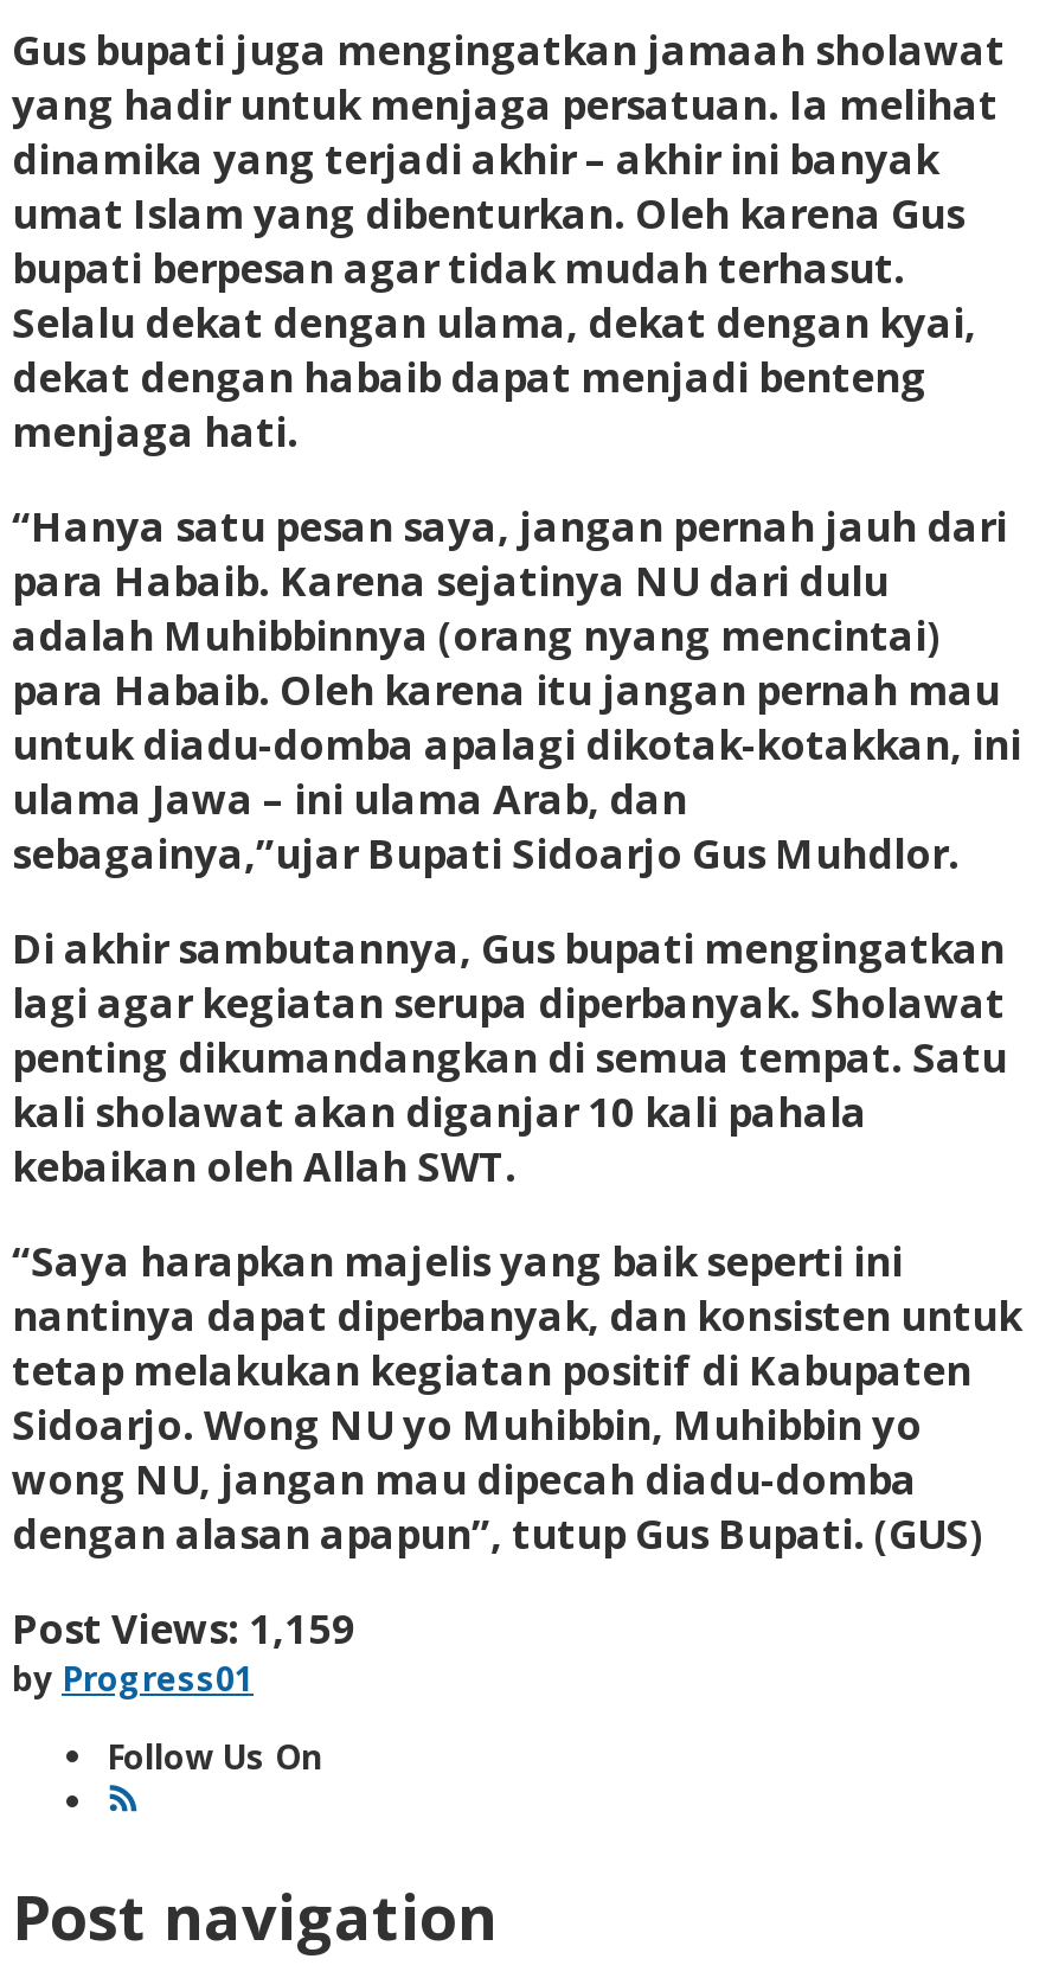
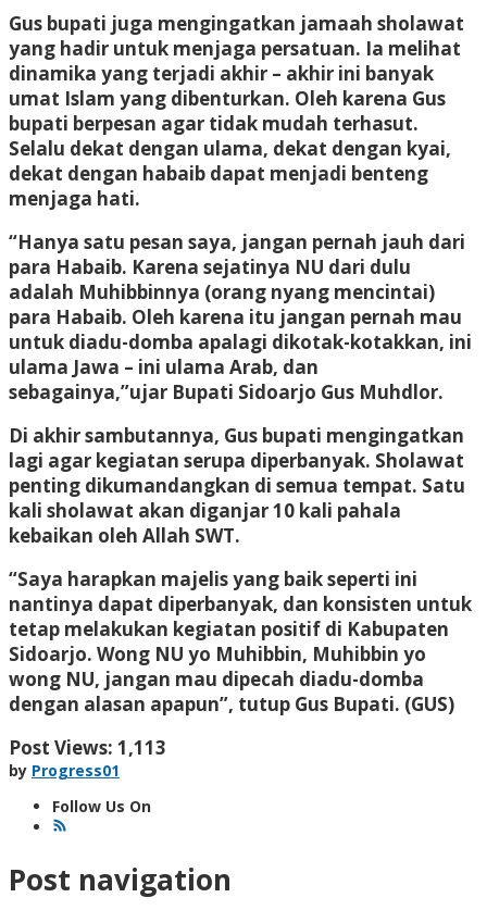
[12,1601,355,1655] Post Views: 1,159 -> [9,735,166,760] Post Views: 1,113

